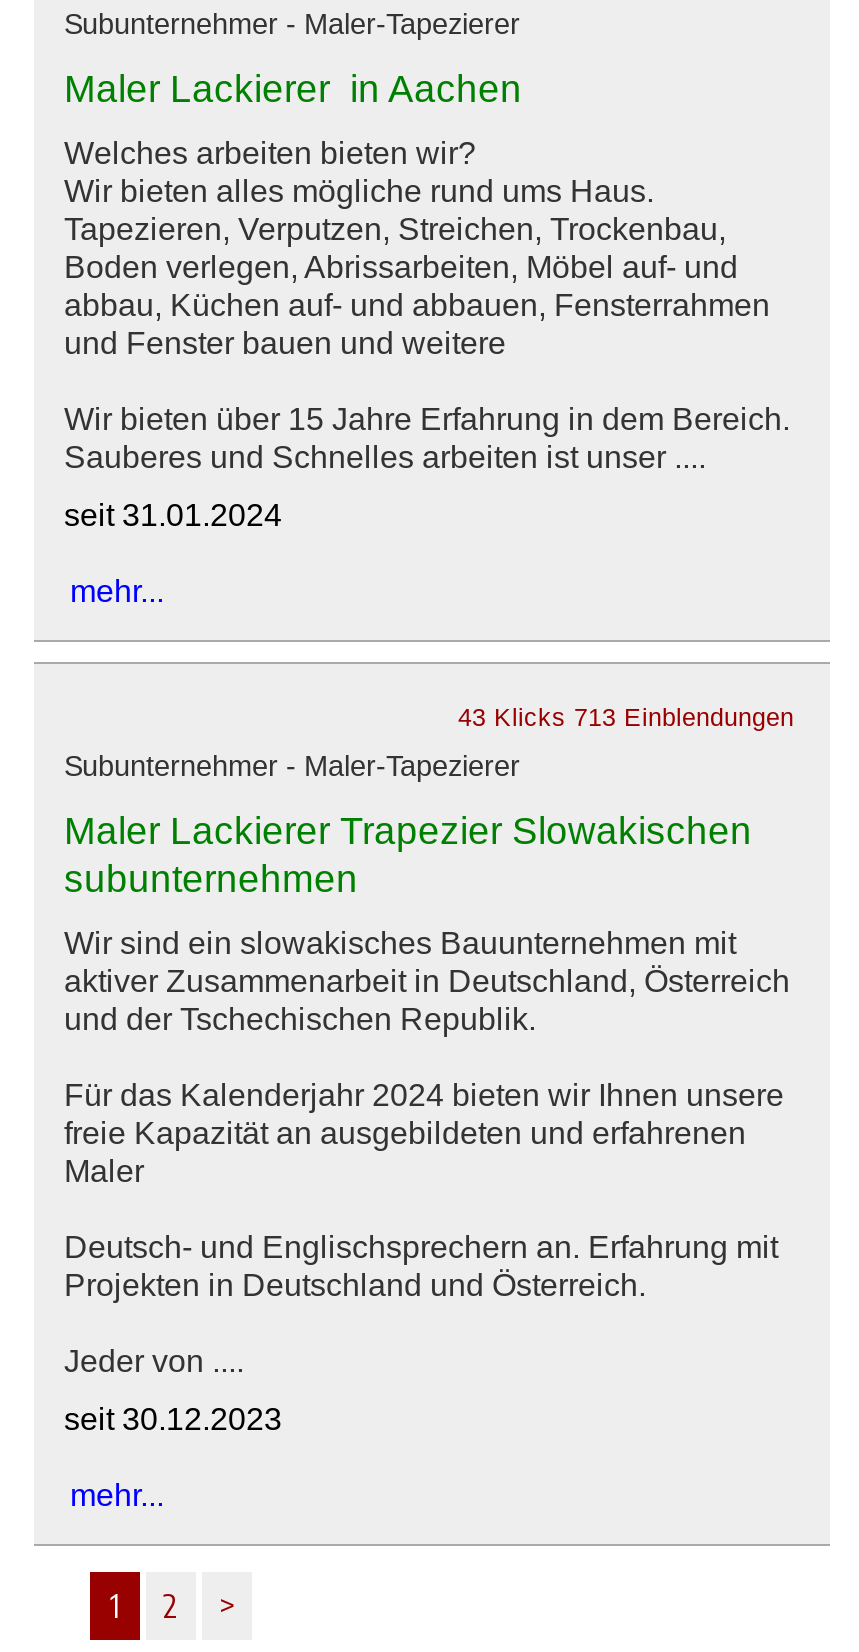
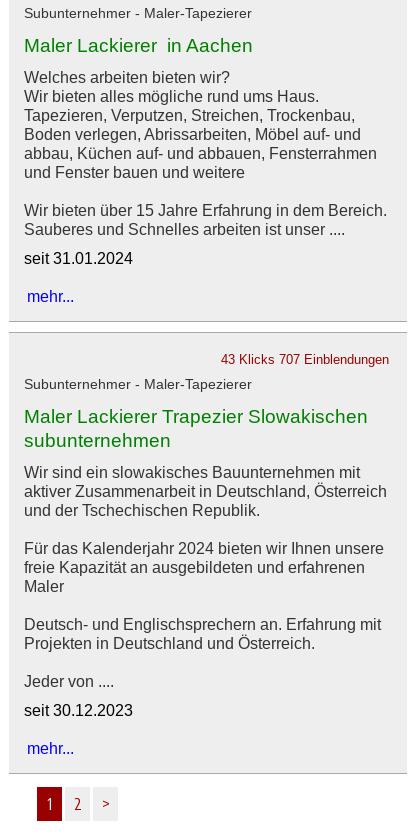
[458,704,794,732] 43 Klicks 713 Einblendungen -> [221,353,389,367] 43 Klicks 707 Einblendungen

